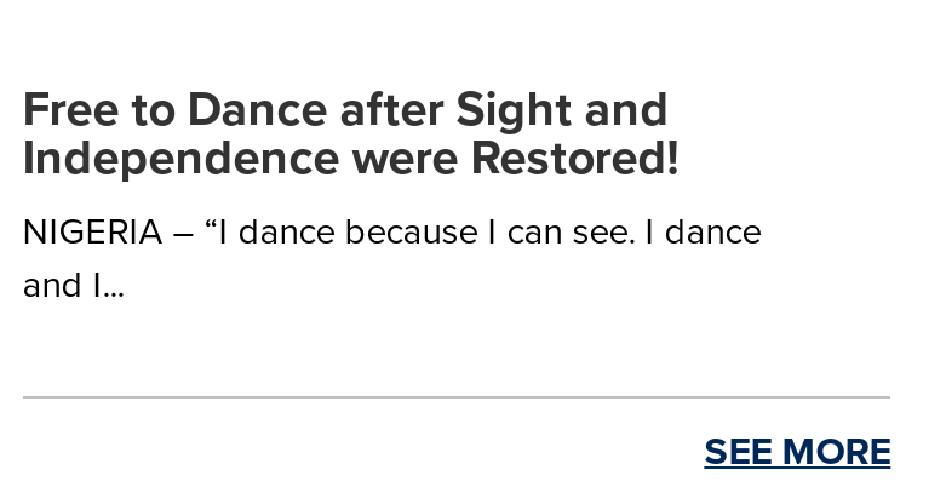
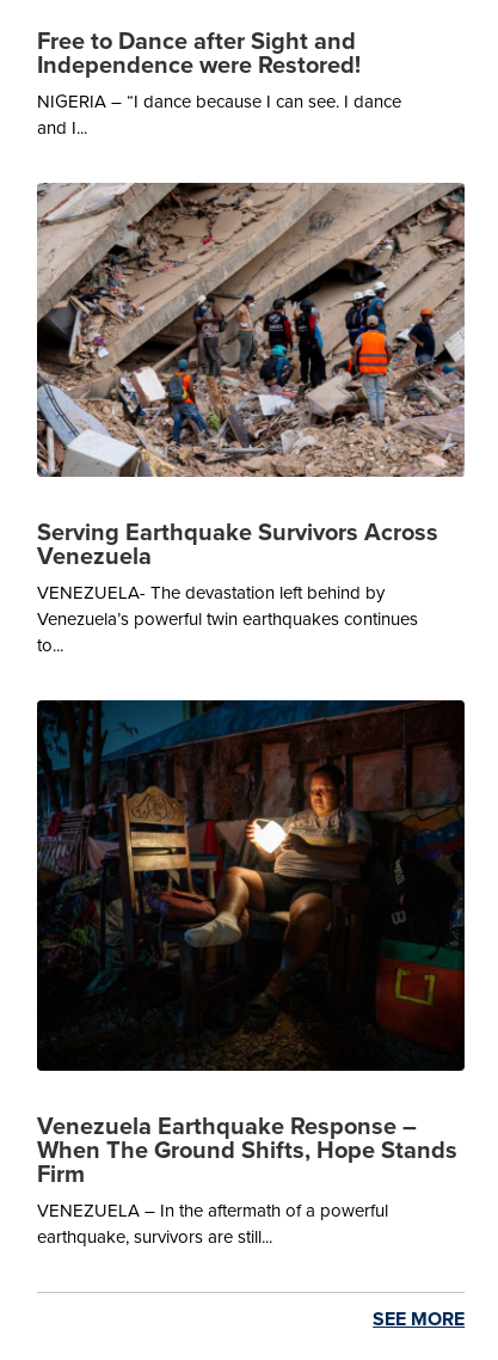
none -> [36,182,466,657] [image] | Serving Earthquake Survivors Across | Venezuela | VENEZUELA- The devastation left behind by | Venezuela’s powerful twin earthquakes continues | to...
none -> [36,699,466,1249] [image] | Venezuela Earthquake Response – | When The Ground Shifts, Hope Stands | Firm | VENEZUELA – In the aftermath of a powerful | earthquake, survivors are still...

